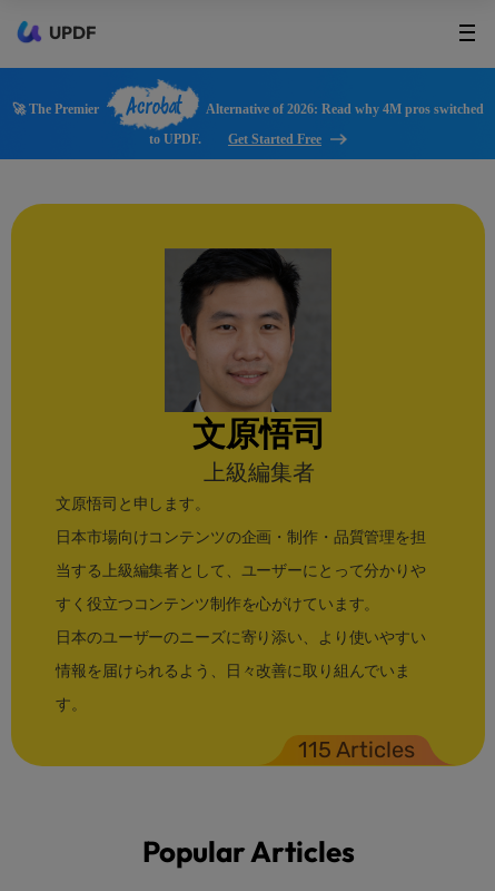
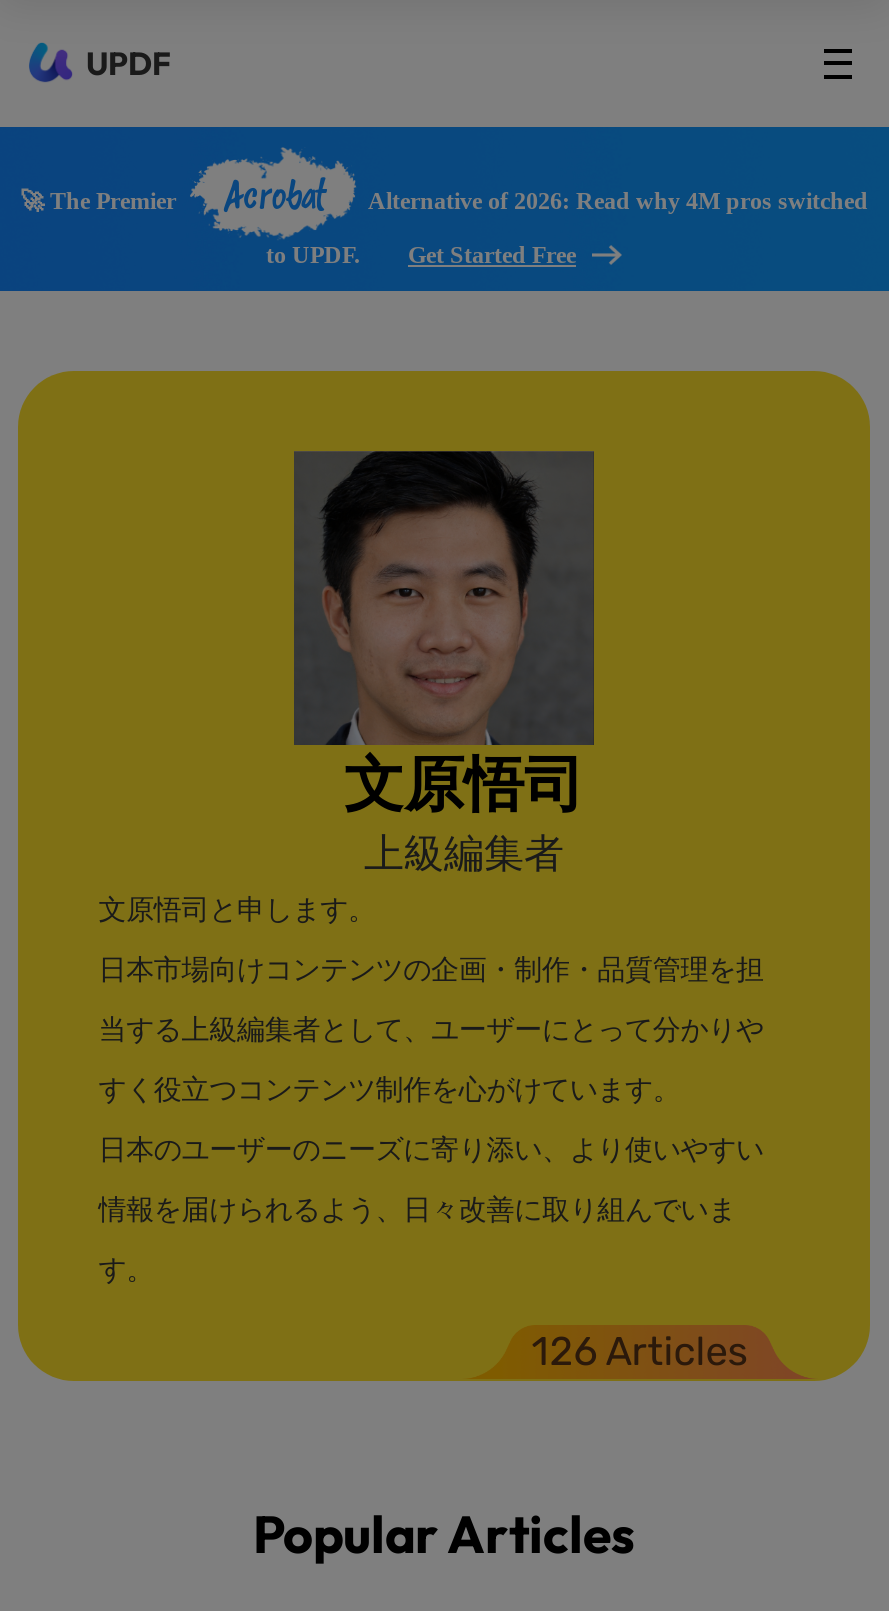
[298,737,415,763] 115 Articles -> [532,1328,748,1376] 126 Articles

